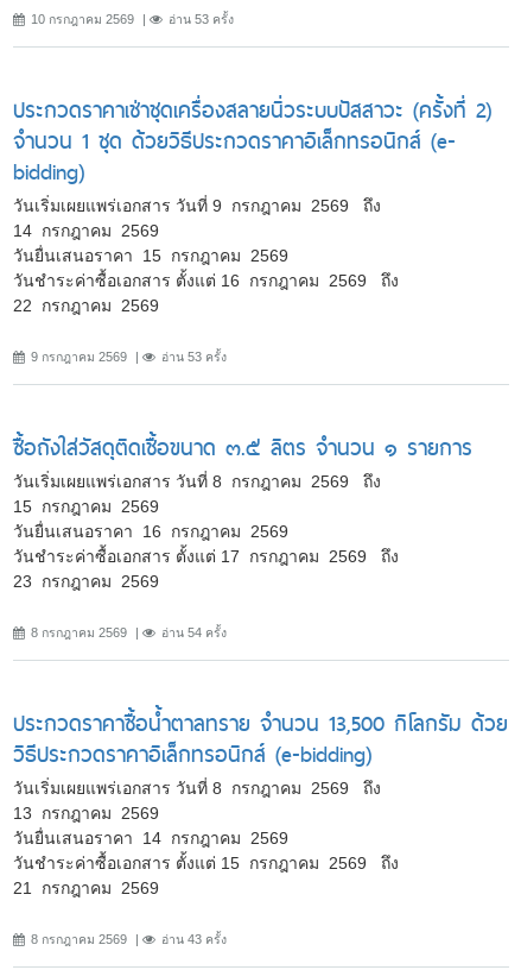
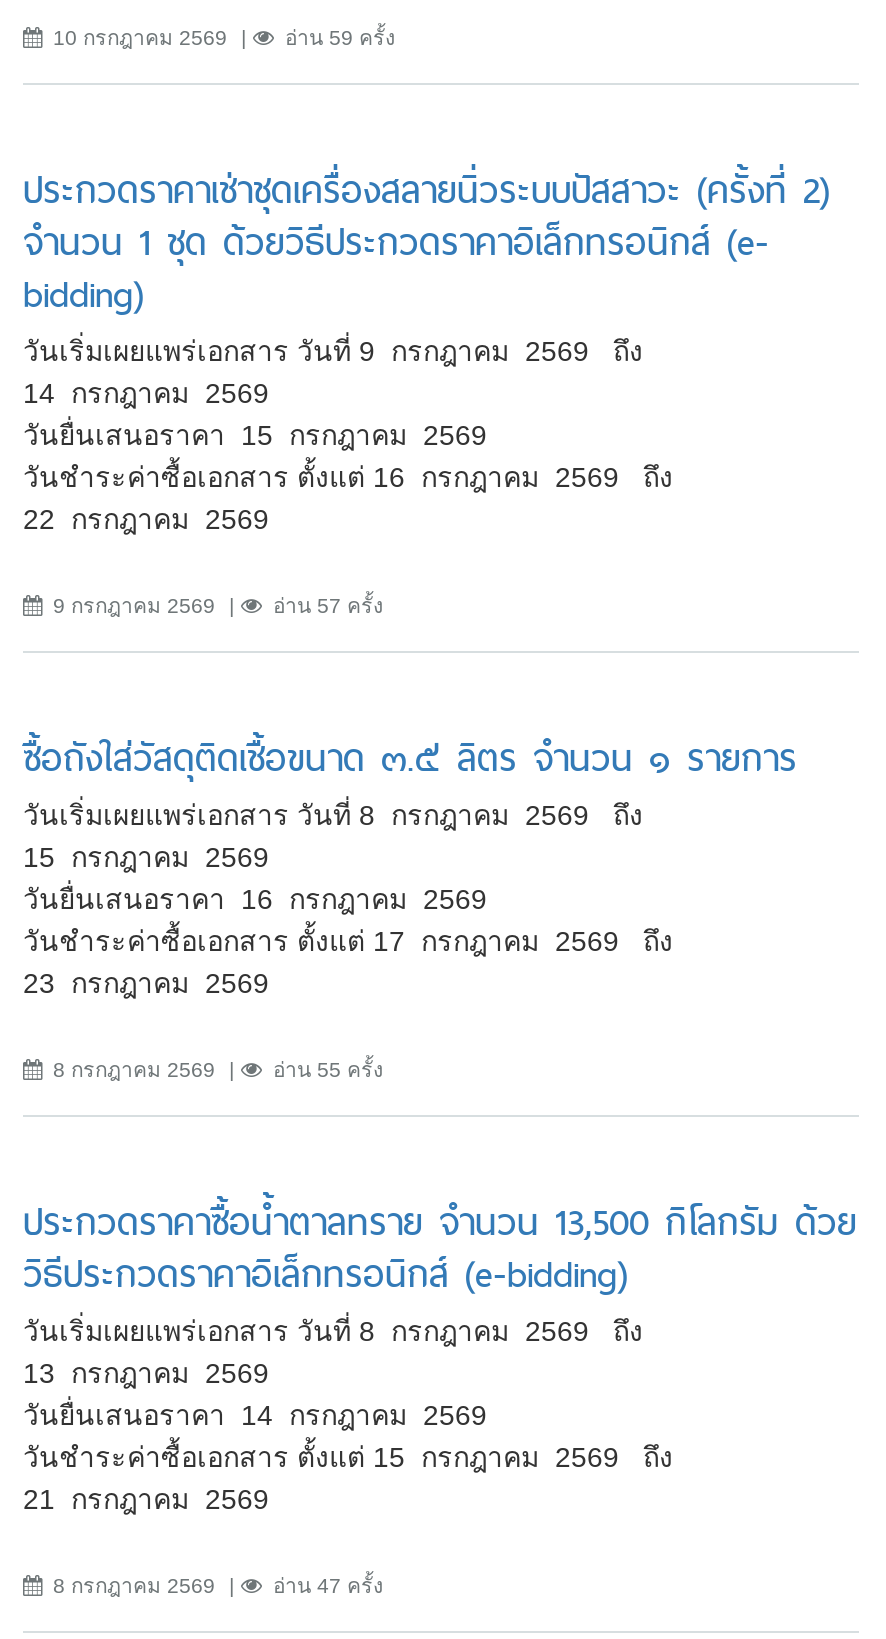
[169,12,234,26] อ่าน 53 ครั้ง -> [285,25,395,49] อ่าน 59 ครั้ง
[161,349,227,364] อ่าน 53 ครั้ง -> [273,593,383,617] อ่าน 57 ครั้ง
[161,625,227,639] อ่าน 54 ครั้ง -> [273,1057,383,1081] อ่าน 55 ครั้ง
[161,932,227,946] อ่าน 43 ครั้ง -> [273,1573,383,1597] อ่าน 47 ครั้ง

